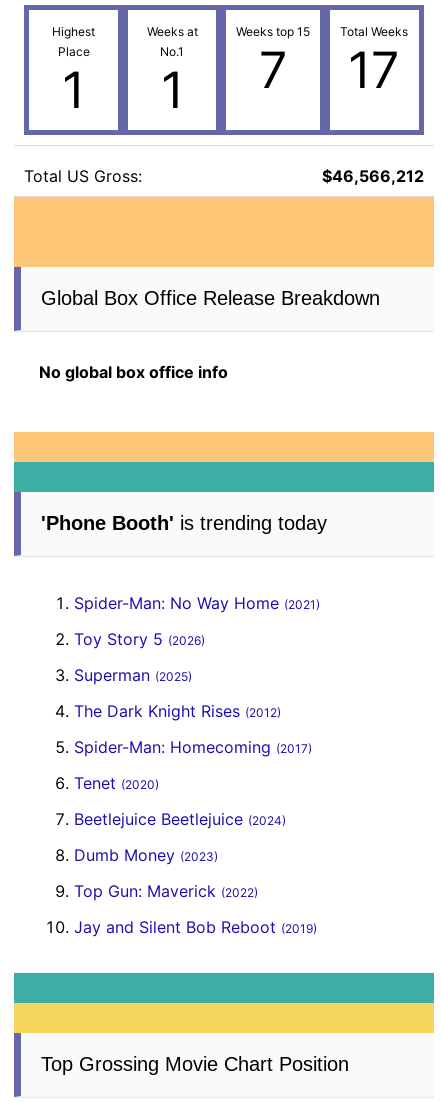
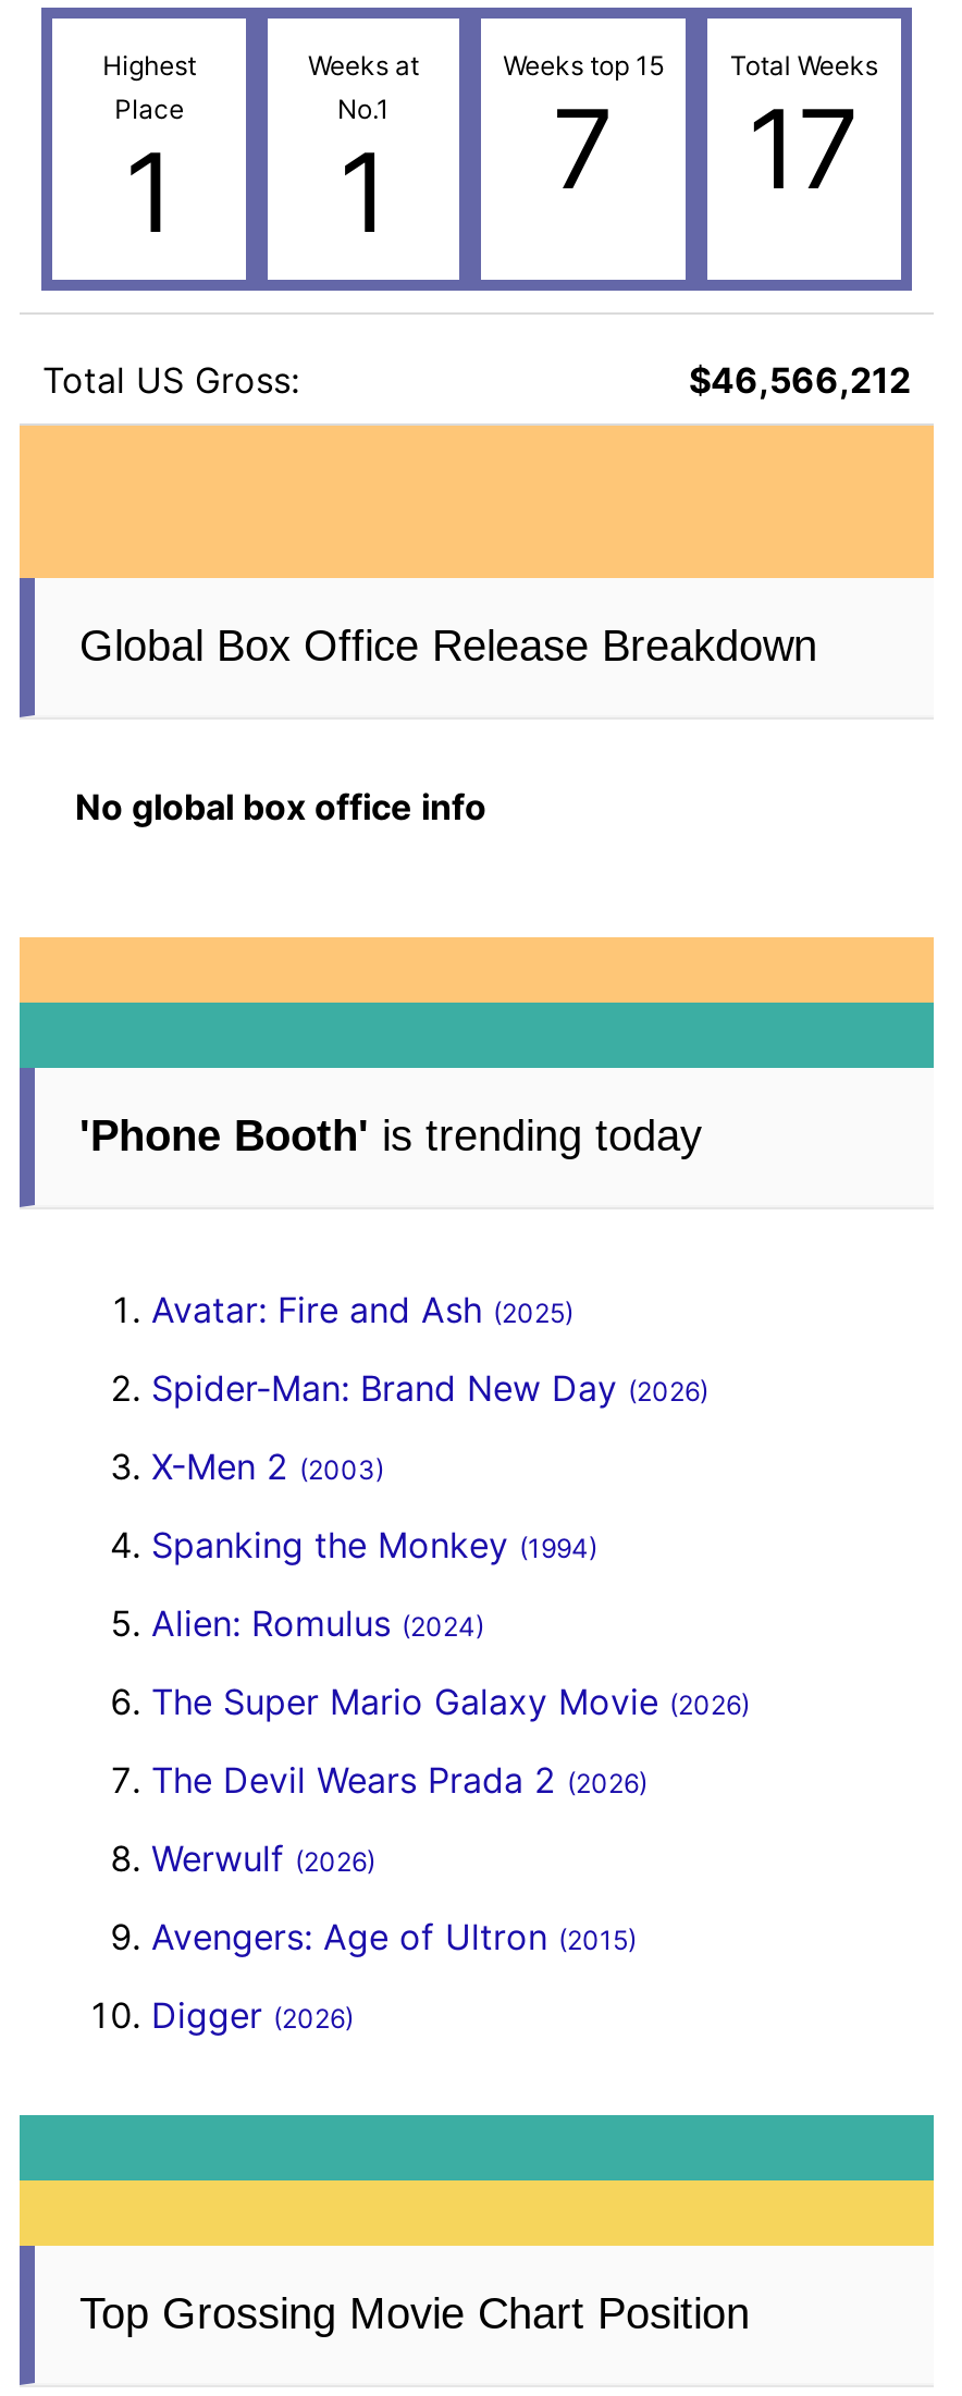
[74,593,320,613] Spider-Man: No Way Home (2021) -> [151,1289,573,1332] Avatar: Fire and Ash (2025)
[74,629,205,649] Toy Story 5 (2026) -> [151,1367,708,1411] Spider-Man: Brand New Day (2026)
[74,665,192,685] Superman (2025) -> [151,1445,384,1489] X-Men 2 (2003)
[74,701,281,721] The Dark Knight Rises (2012) -> [151,1524,597,1567] Spanking the Monkey (1994)
[74,737,312,757] Spider-Man: Homecoming (2017) -> [151,1602,484,1646] Alien: Romulus (2024)
[74,773,159,793] Tenet (2020) -> [151,1681,750,1724] The Super Mario Galaxy Movie (2026)
[74,809,286,829] Beetlejuice Beetlejuice (2024) -> [151,1759,647,1802] The Devil Wears Prada 2 (2026)
[74,845,218,865] Dumb Money (2023) -> [151,1837,375,1881] Werwulf (2026)
[74,881,258,901] Top Gun: Maverick (2022) -> [151,1916,637,1959] Avengers: Age of Ultron (2015)
[74,917,317,937] Jay and Silent Bob Reboot (2019) -> [151,1994,354,2038] Digger (2026)

